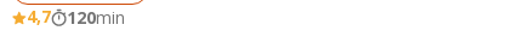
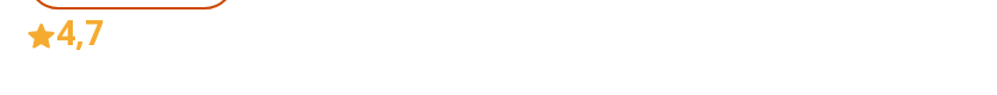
[67,6,125,29] 120min -> none

